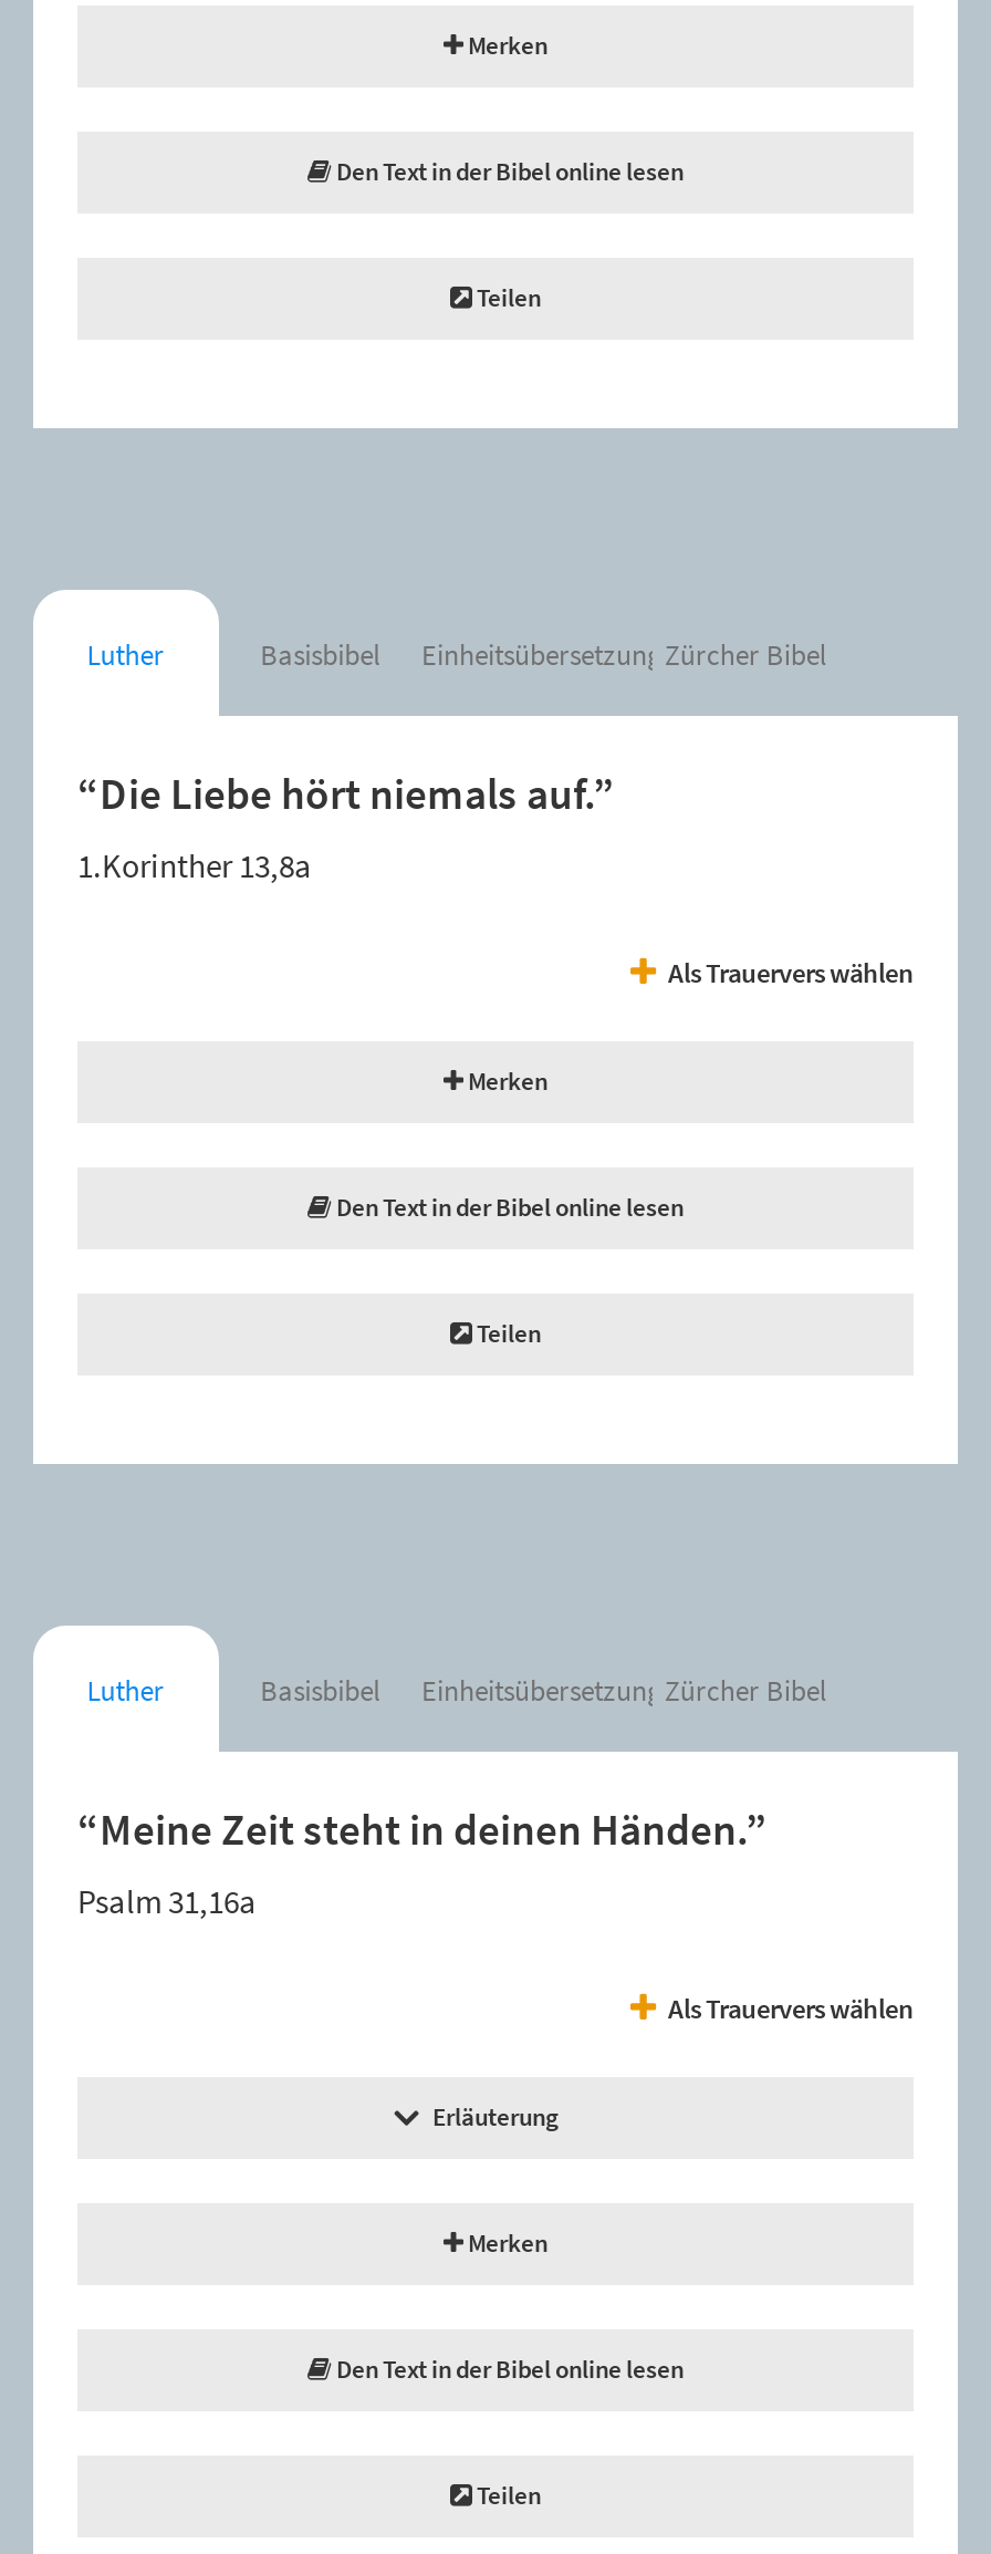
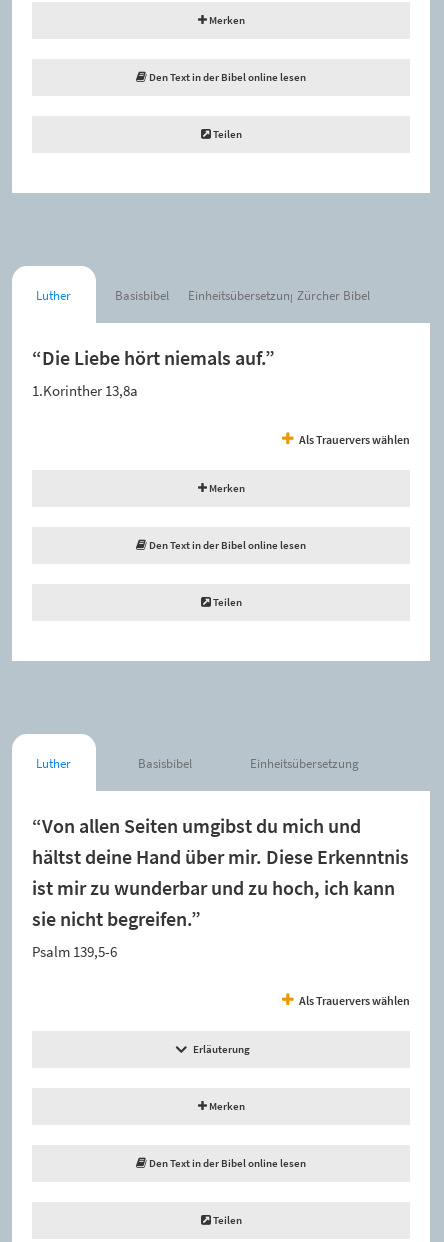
[421,1671,826,1709] Einheitsübersetzung Zürcher Bibel -> [250,754,359,771] Einheitsübersetzung
[77,1802,768,1855] “Meine Zeit steht in deinen Händen.” -> [32,813,409,930] “Von allen Seiten umgibst du mich und | hältst deine Hand über mir. Diese Erkenntnis | ist mir zu wunderbar und zu hoch, ich kann | sie nicht begreifen.”
[77,1879,257,1921] Psalm 31,16a -> [32,941,117,960] Psalm 139,5-6

